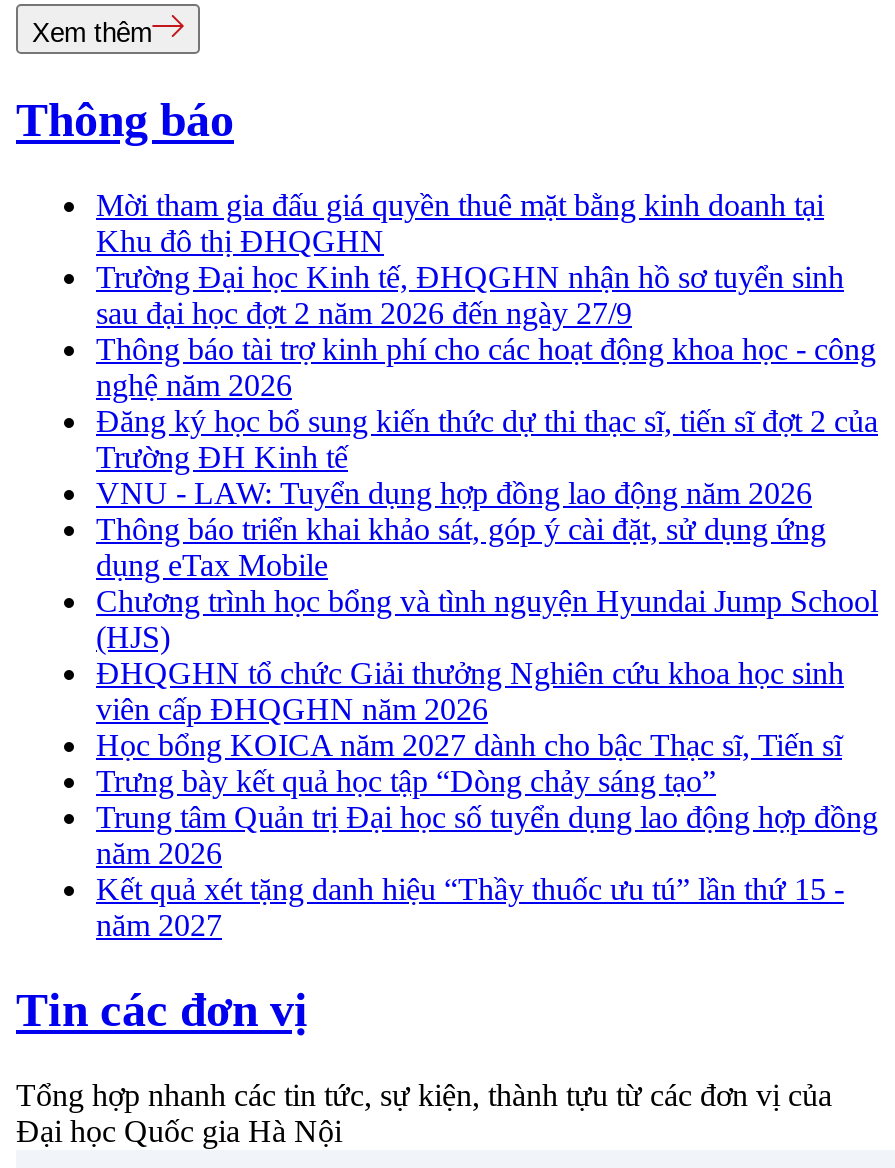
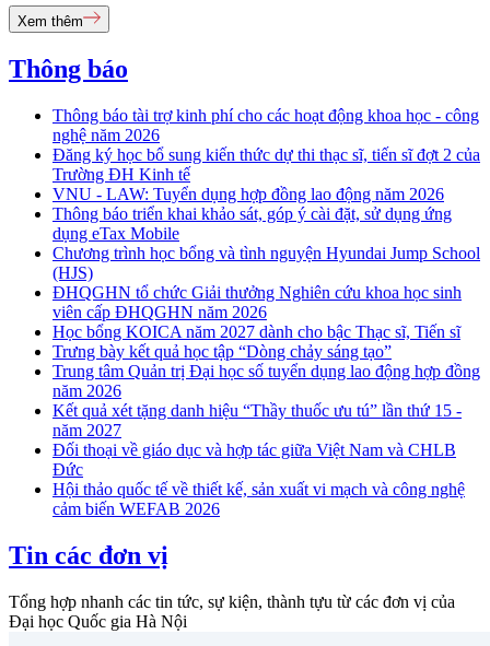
[96,188,844,330] Mời tham gia đấu giá quyền thuê mặt bằng kinh doanh tại | Khu đô thị ĐHQGHN | Trường Đại học Kinh tế, ĐHQGHN nhận hồ sơ tuyển sinh | sau đại học đợt 2 năm 2026 đến ngày 27/9 -> none
moved [96,332,878,942] -> [52,106,480,440]: Thông báo tài trợ kinh phí cho các hoạt động khoa học - công | nghệ năm 2026 | Đăng ký học bổ sung kiến thức dự thi thạc sĩ, tiến sĩ đợt 2 của | ... | Kết quả xét tặng danh hiệu “Thầy thuốc ưu tú” lần thứ 15 - | năm 2027
none -> [52,441,465,518] Đối thoại về giáo dục và hợp tác giữa Việt Nam và CHLB | Đức | Hội thảo quốc tế về thiết kế, sản xuất vi mạch và công nghệ | cảm biến WEFAB 2026

